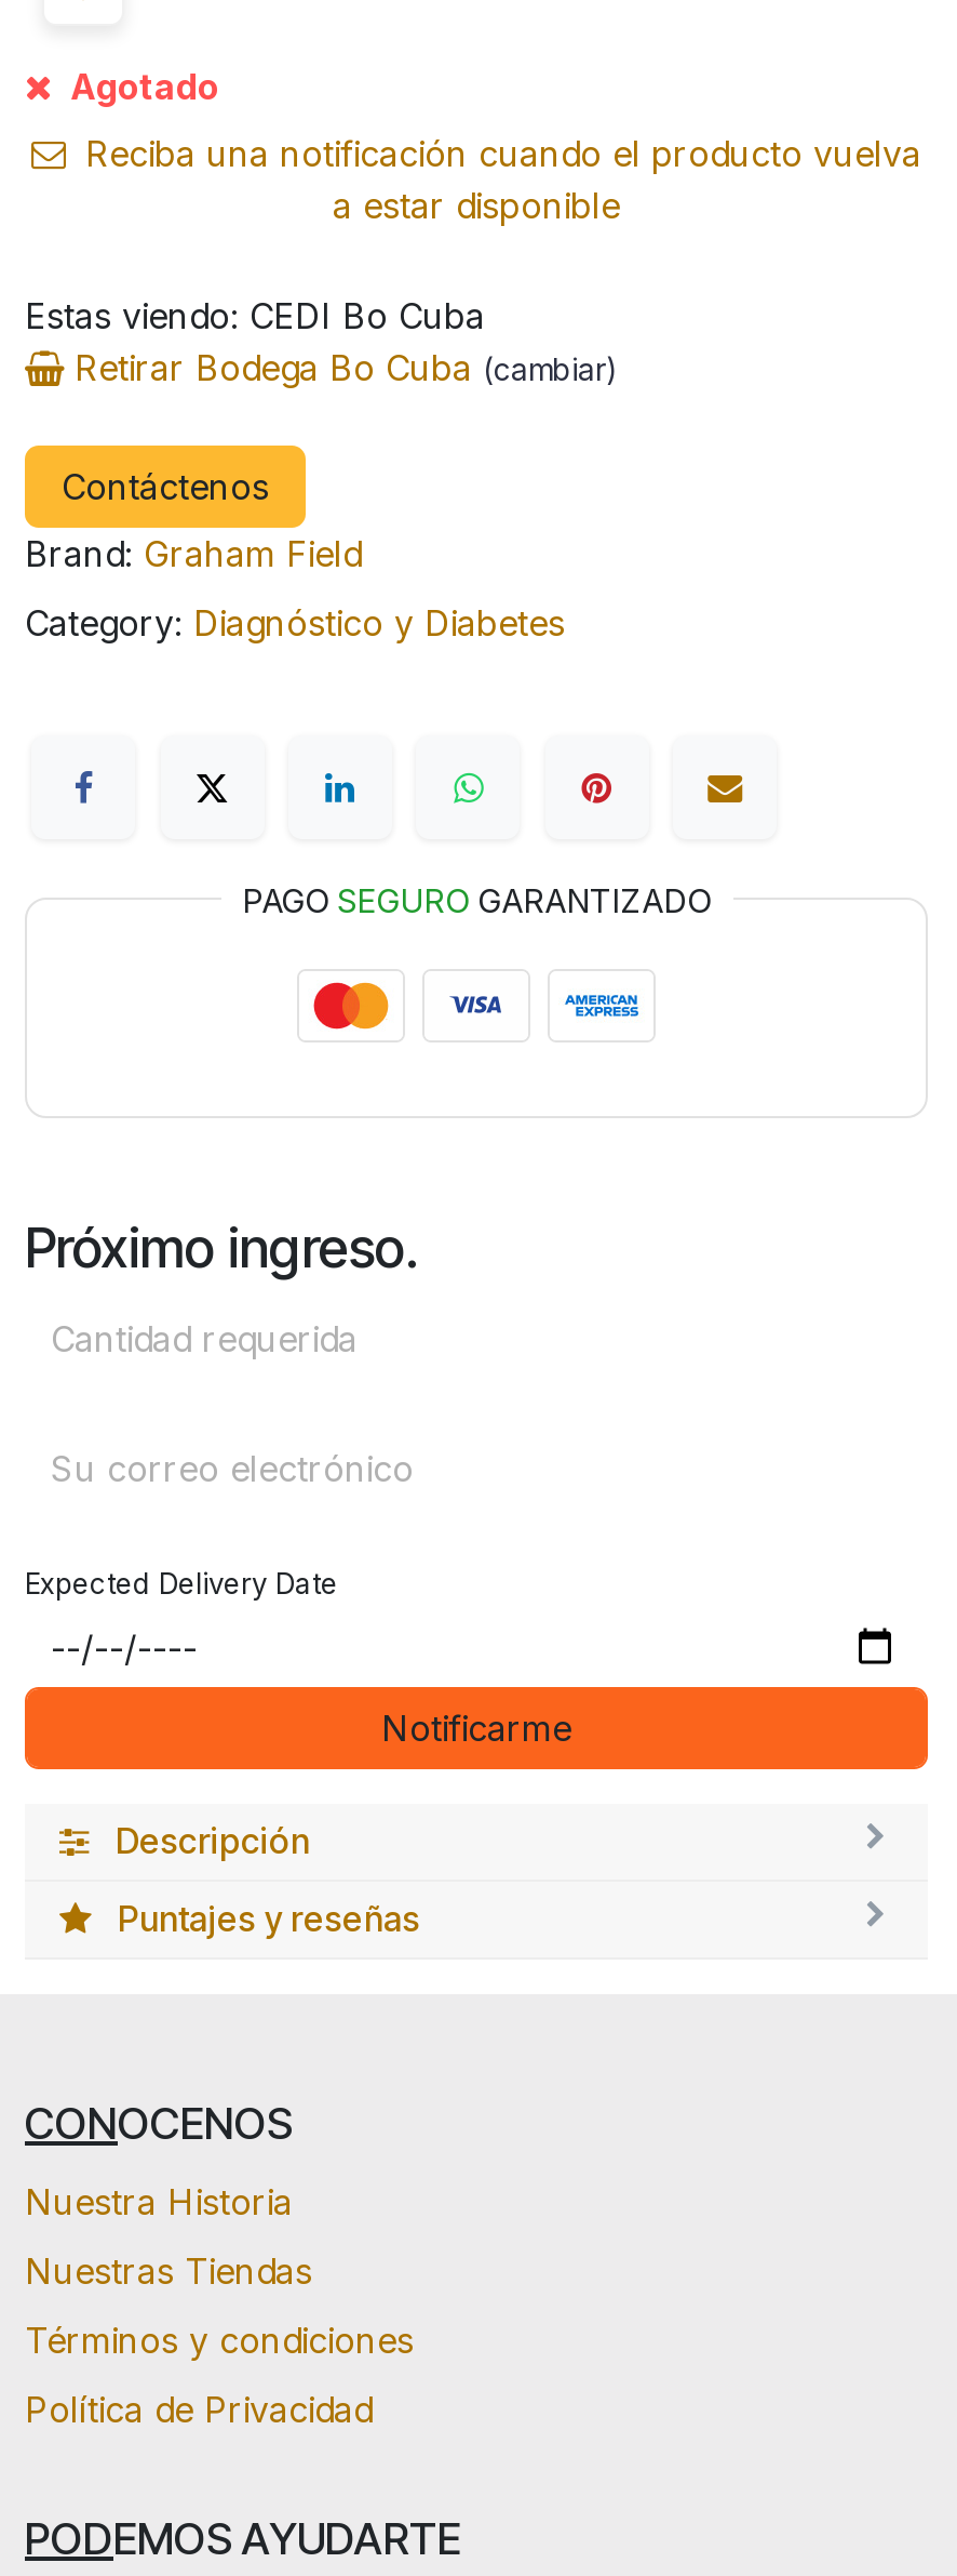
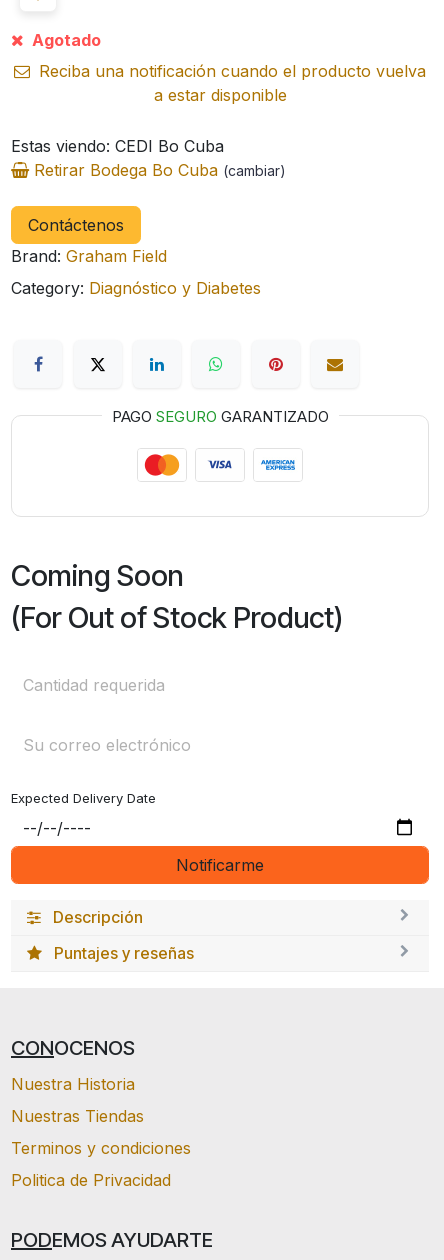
[25,1215,418,1280] Próximo ingreso. -> [11,558,343,635] Coming Soon | (For Out of Stock Product)
[25,2319,414,2362] Términos y condiciones -> [11,1138,191,1158] Terminos y condiciones
[25,2388,373,2431] Política de Privacidad -> [11,1170,171,1190] Politica de Privacidad

